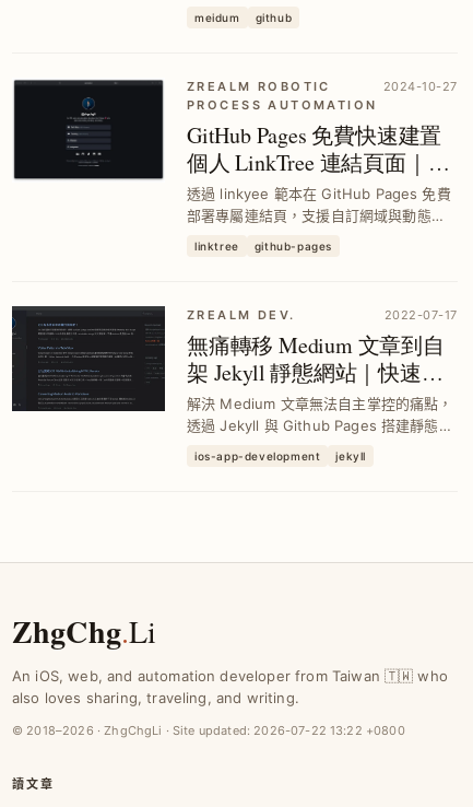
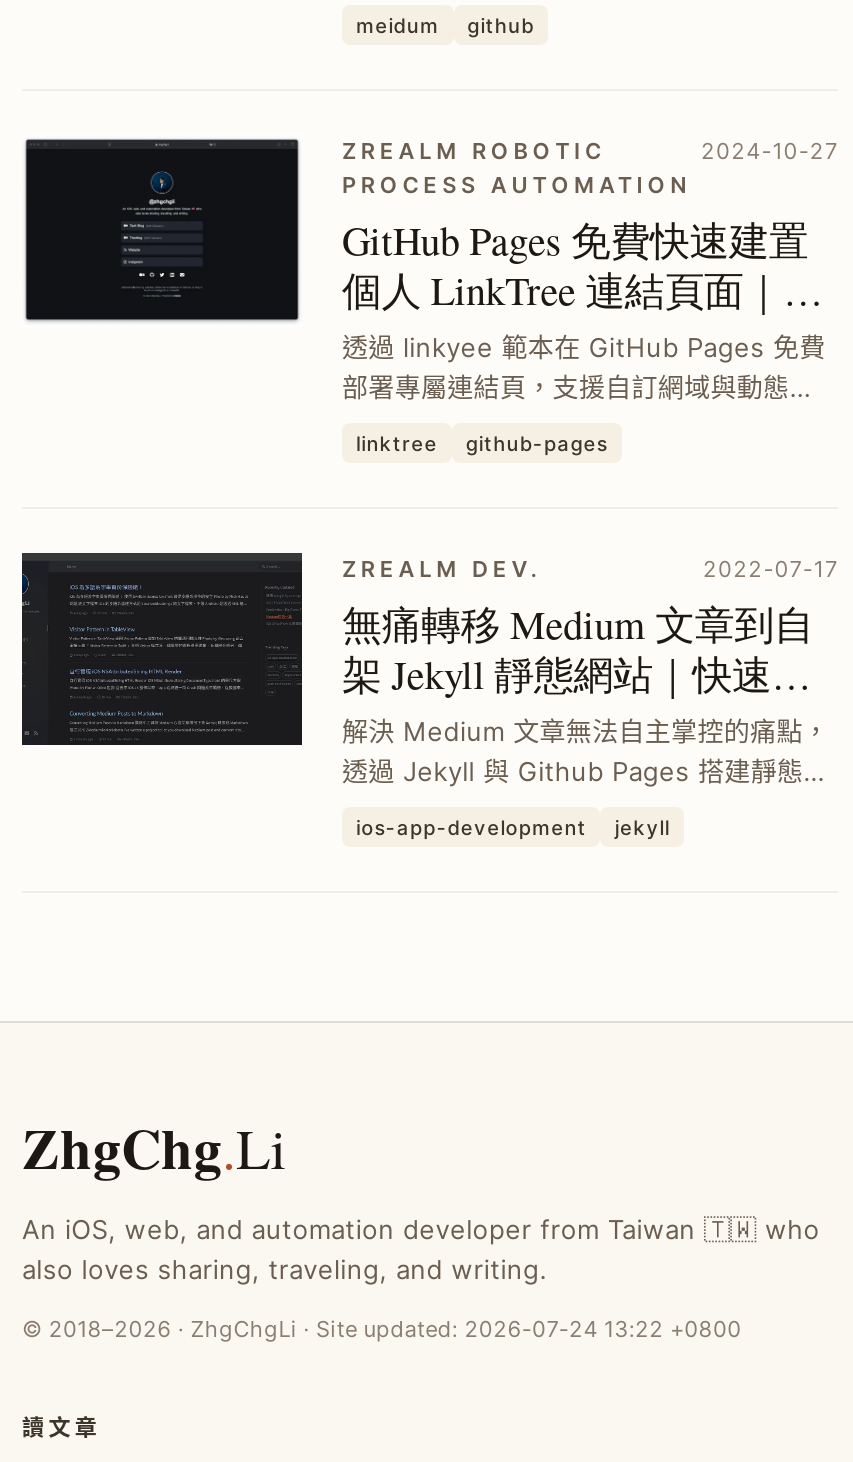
[12,723,405,738] © 2018–2026 · ZhgChgLi · Site updated: 2026-07-22 13:22 +0800 -> [22,1315,742,1343] © 2018–2026 · ZhgChgLi · Site updated: 2026-07-24 13:22 +0800

